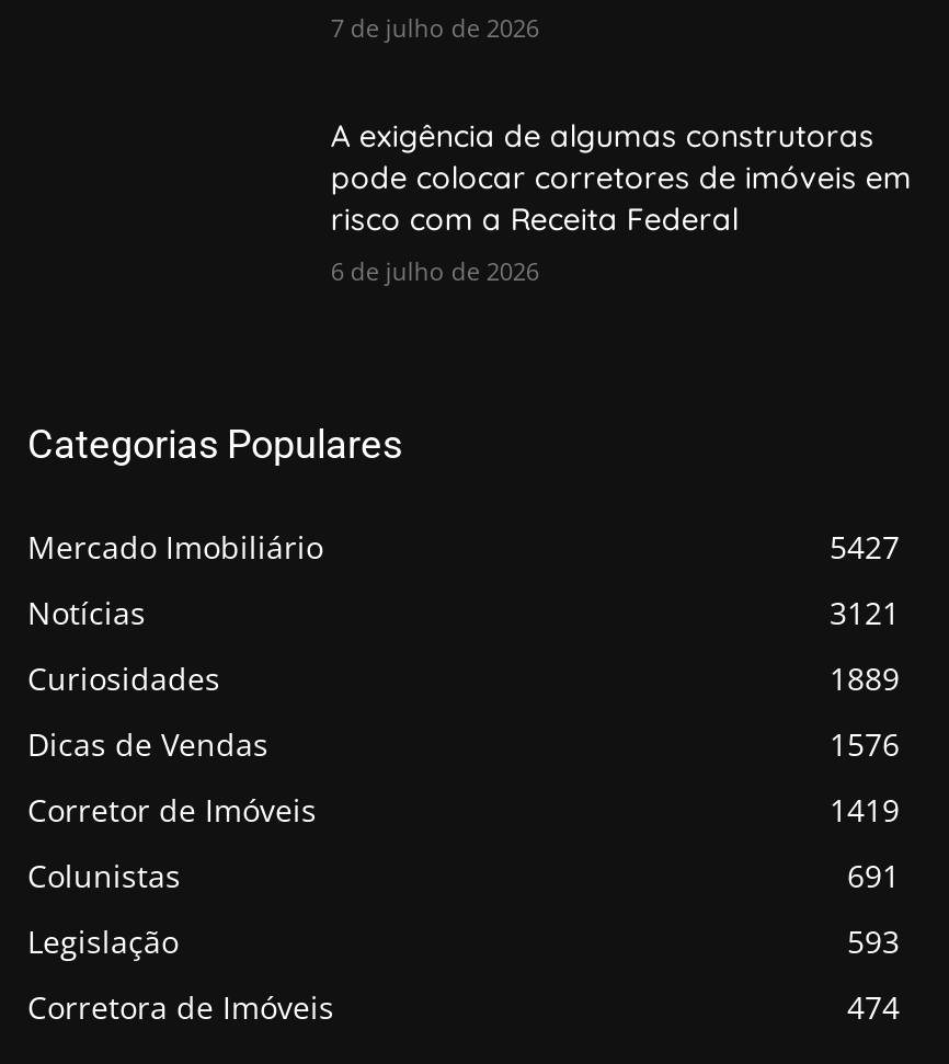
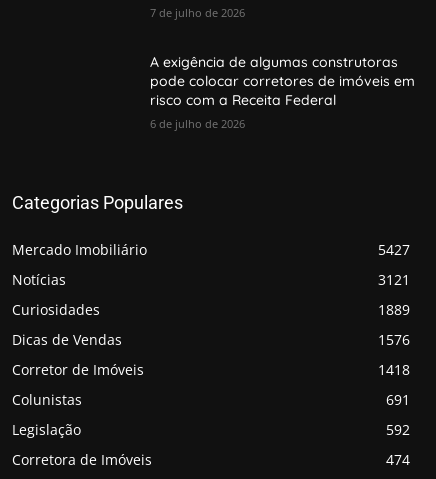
[830,789,900,831] 1419 -> [378,360,410,379] 1418
[847,920,900,962] 593 -> [386,420,410,439] 592

